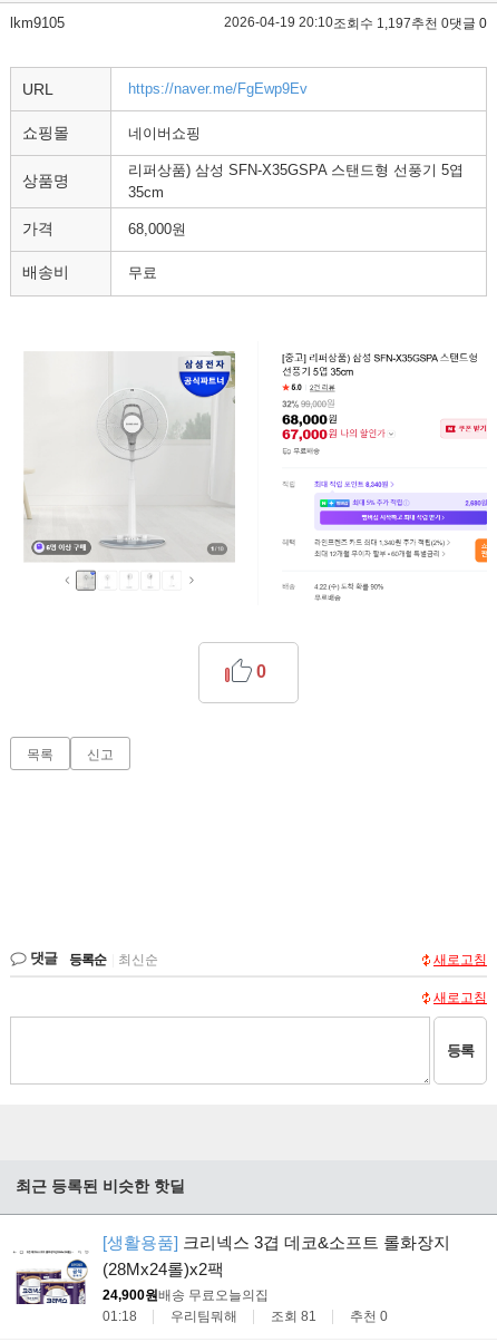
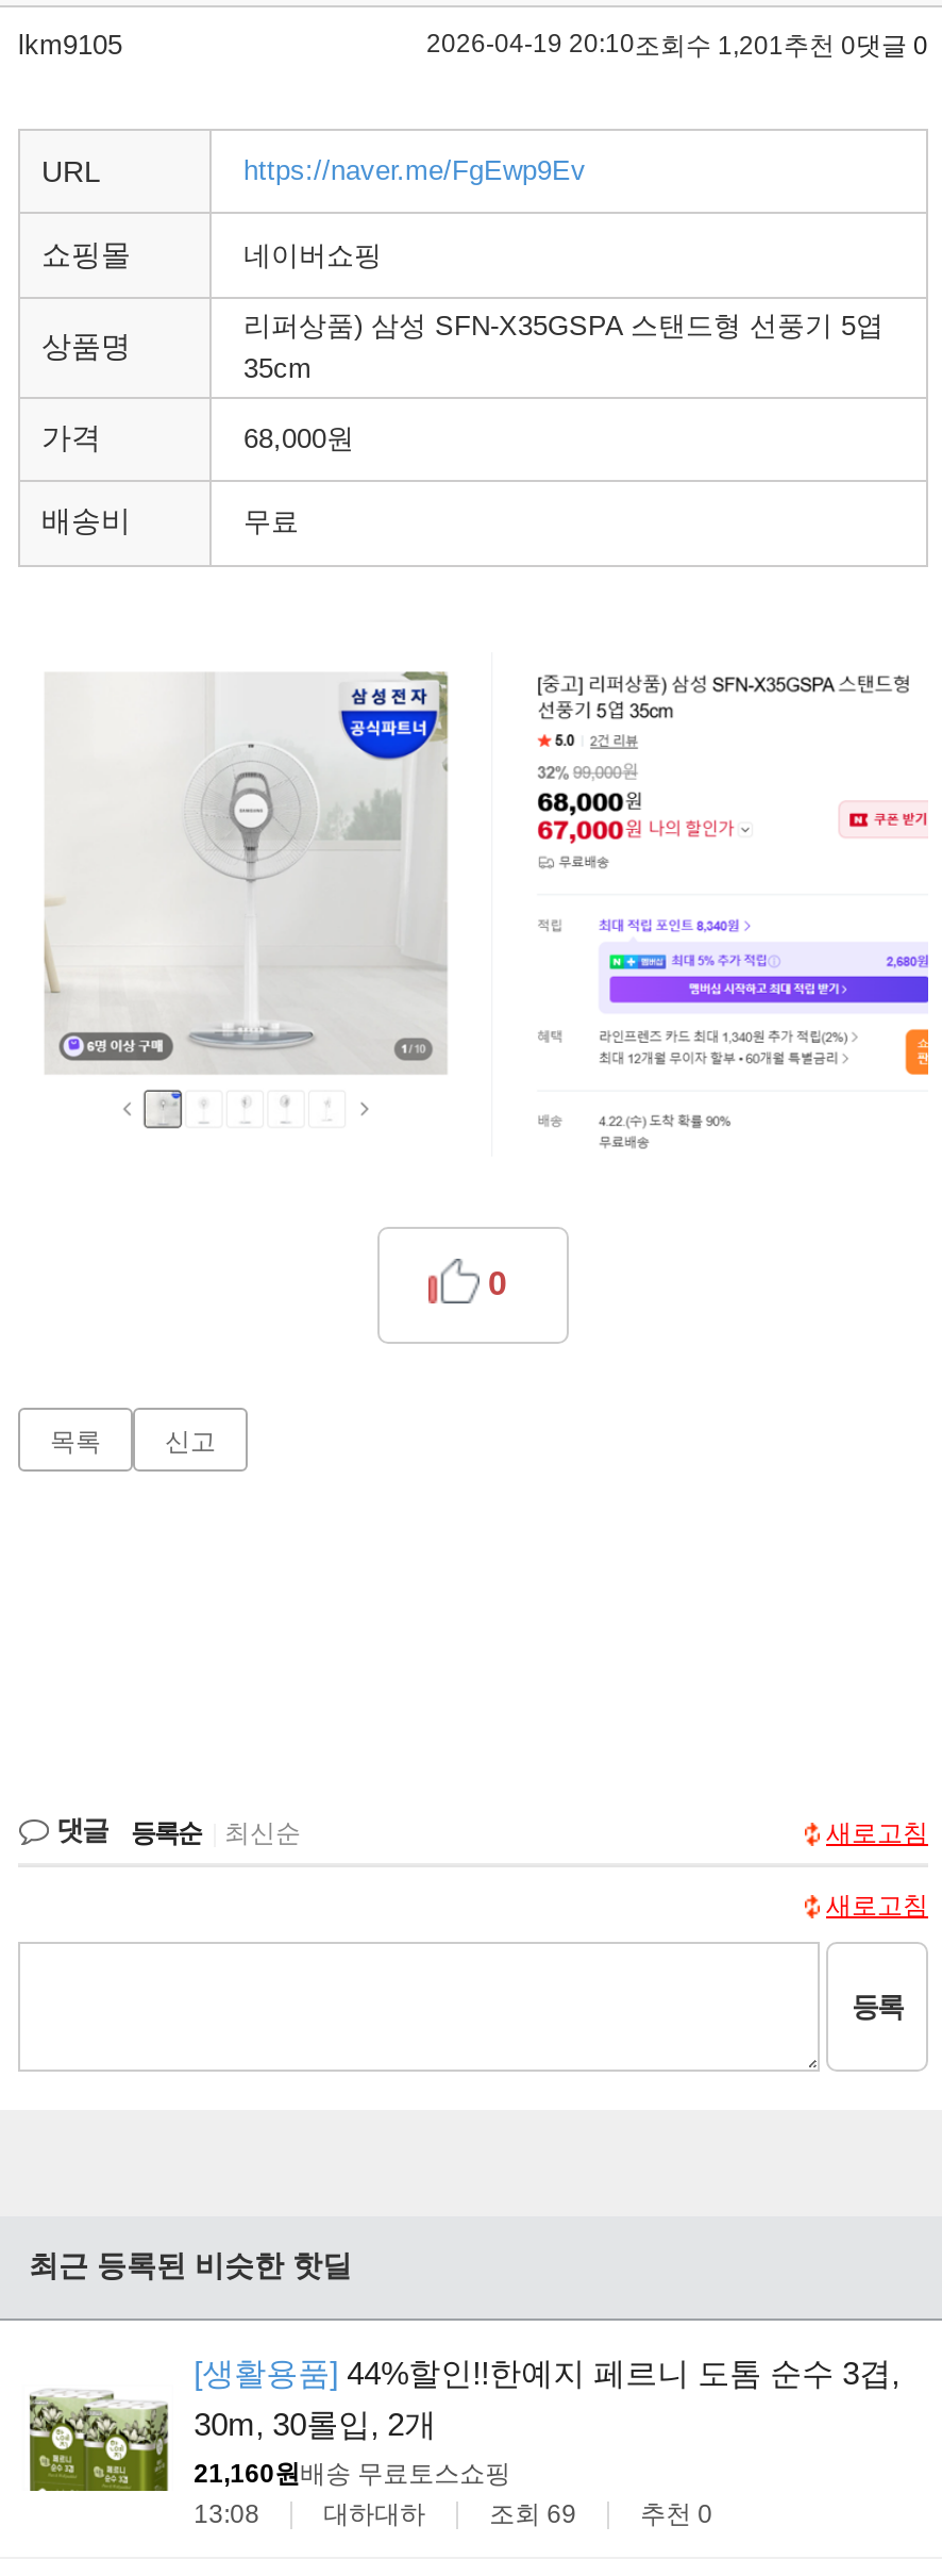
[224,14,487,31] 2026-04-19 20:10조회수 1,197추천 0댓글 0 -> [426,29,928,61] 2026-04-19 20:10조회수 1,201추천 0댓글 0
[12,1232,450,1305] [image] | [생활용품] 크리넥스 3겹 데코&소프트 롤화장지 | (28Mx24롤)x2팩 -> [27,2354,900,2493] [image] | [생활용품] 44%할인!!한예지 페르니 도톰 순수 3겹, | 30m, 30롤입, 2개
[102,1287,316,1324] 24,900원배송 무료 오늘의집 | 01:18 | 우리팀뭐해 | 조회 81 -> [194,2458,576,2528] 21,160원배송 무료 토스쇼핑 | 13:08 | 대하대하 | 조회 69

